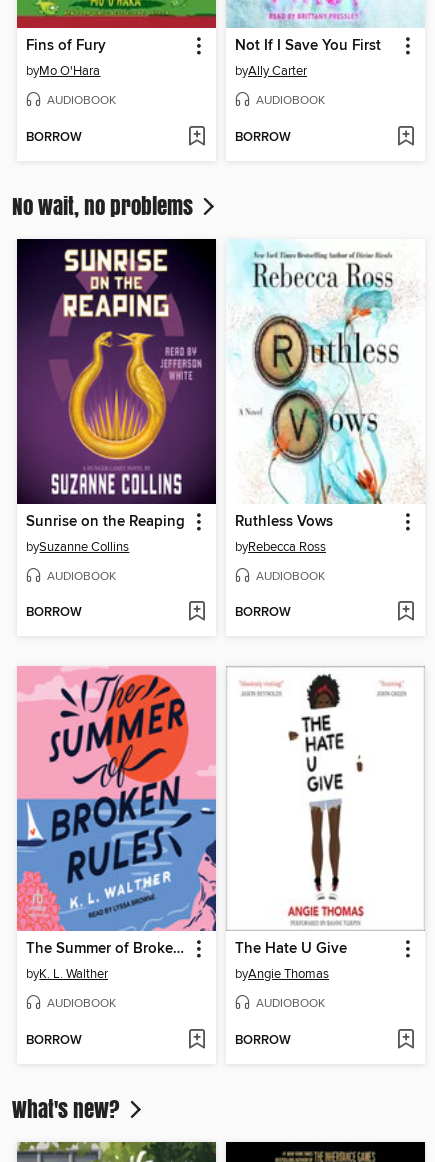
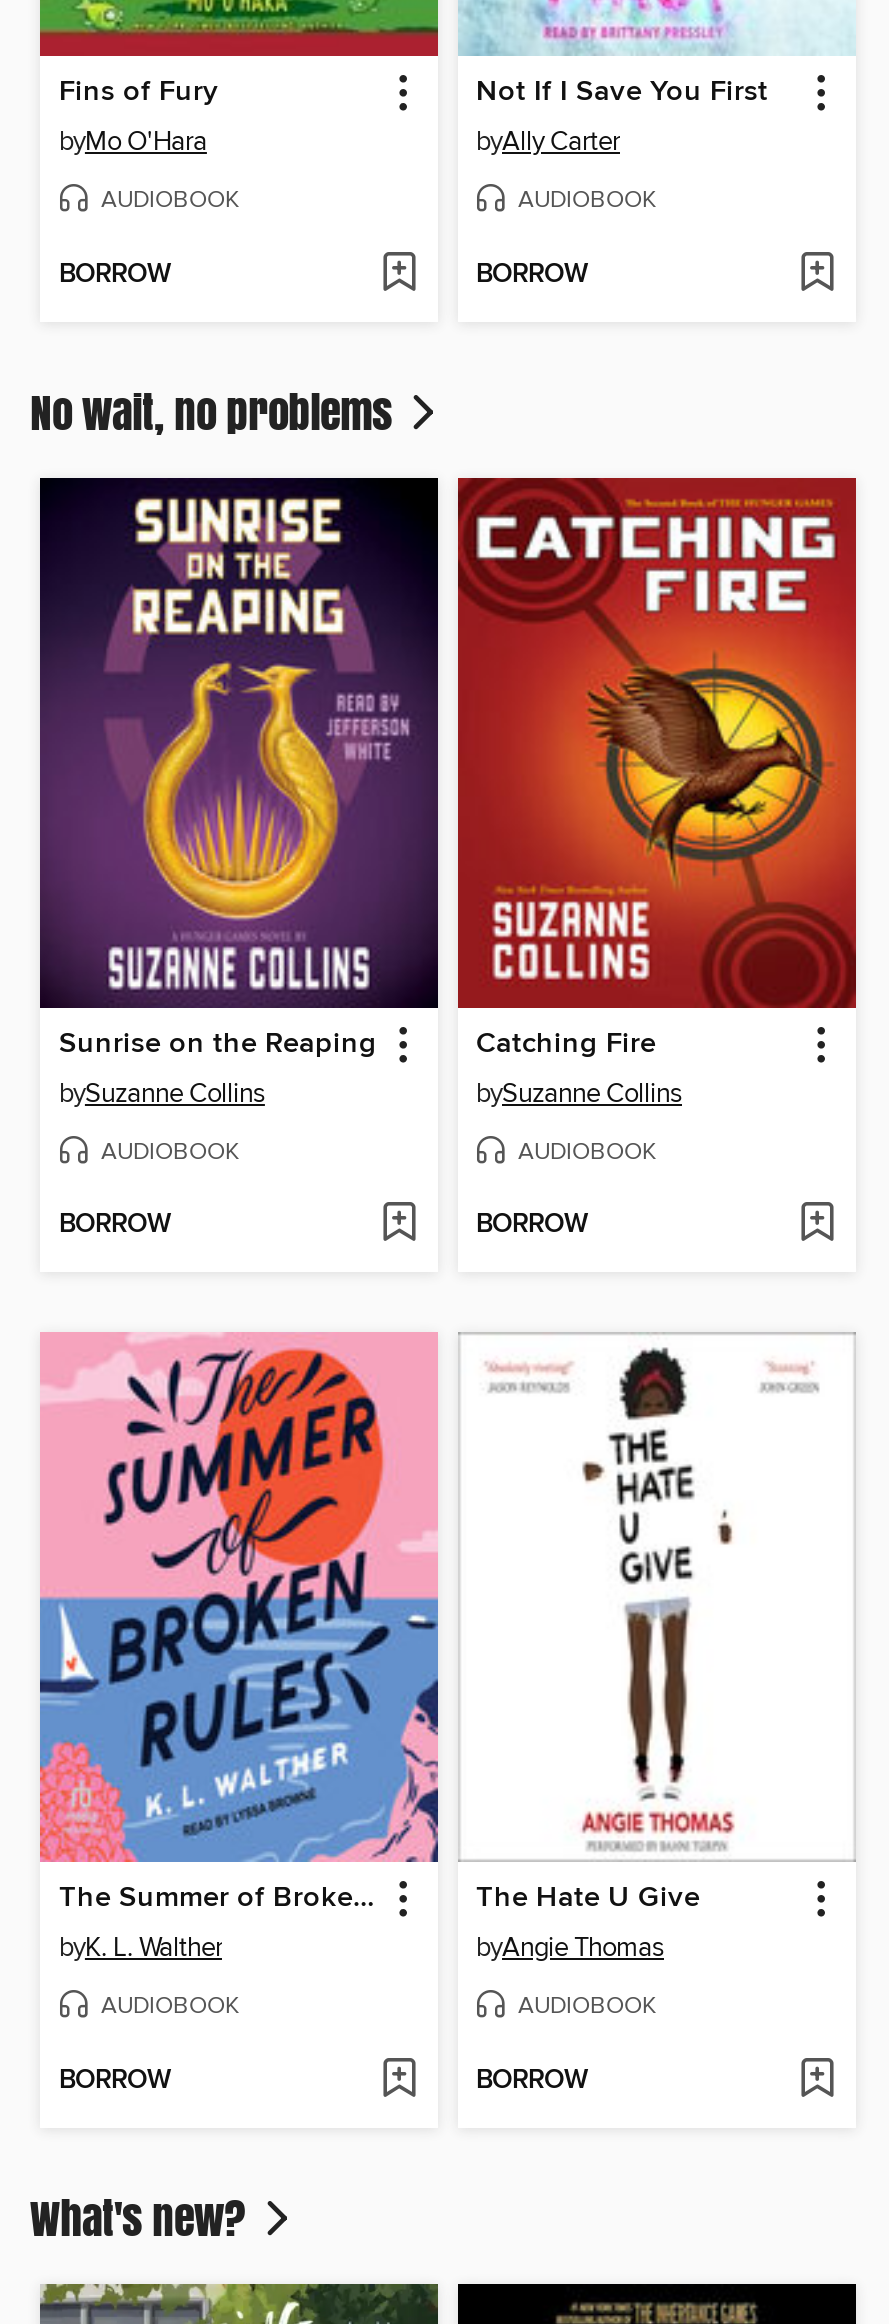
[226,239,425,555] [image] | Ruthless Vows | byRebecca Ross -> [456,476,858,1110] [image] | Catching Fire | bySuzanne Collins

